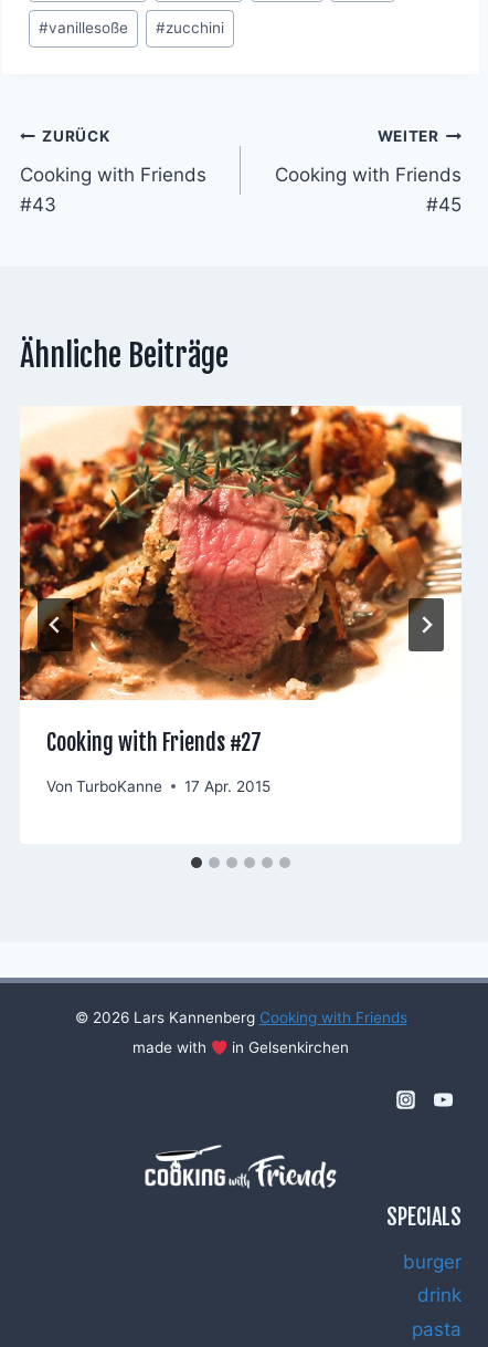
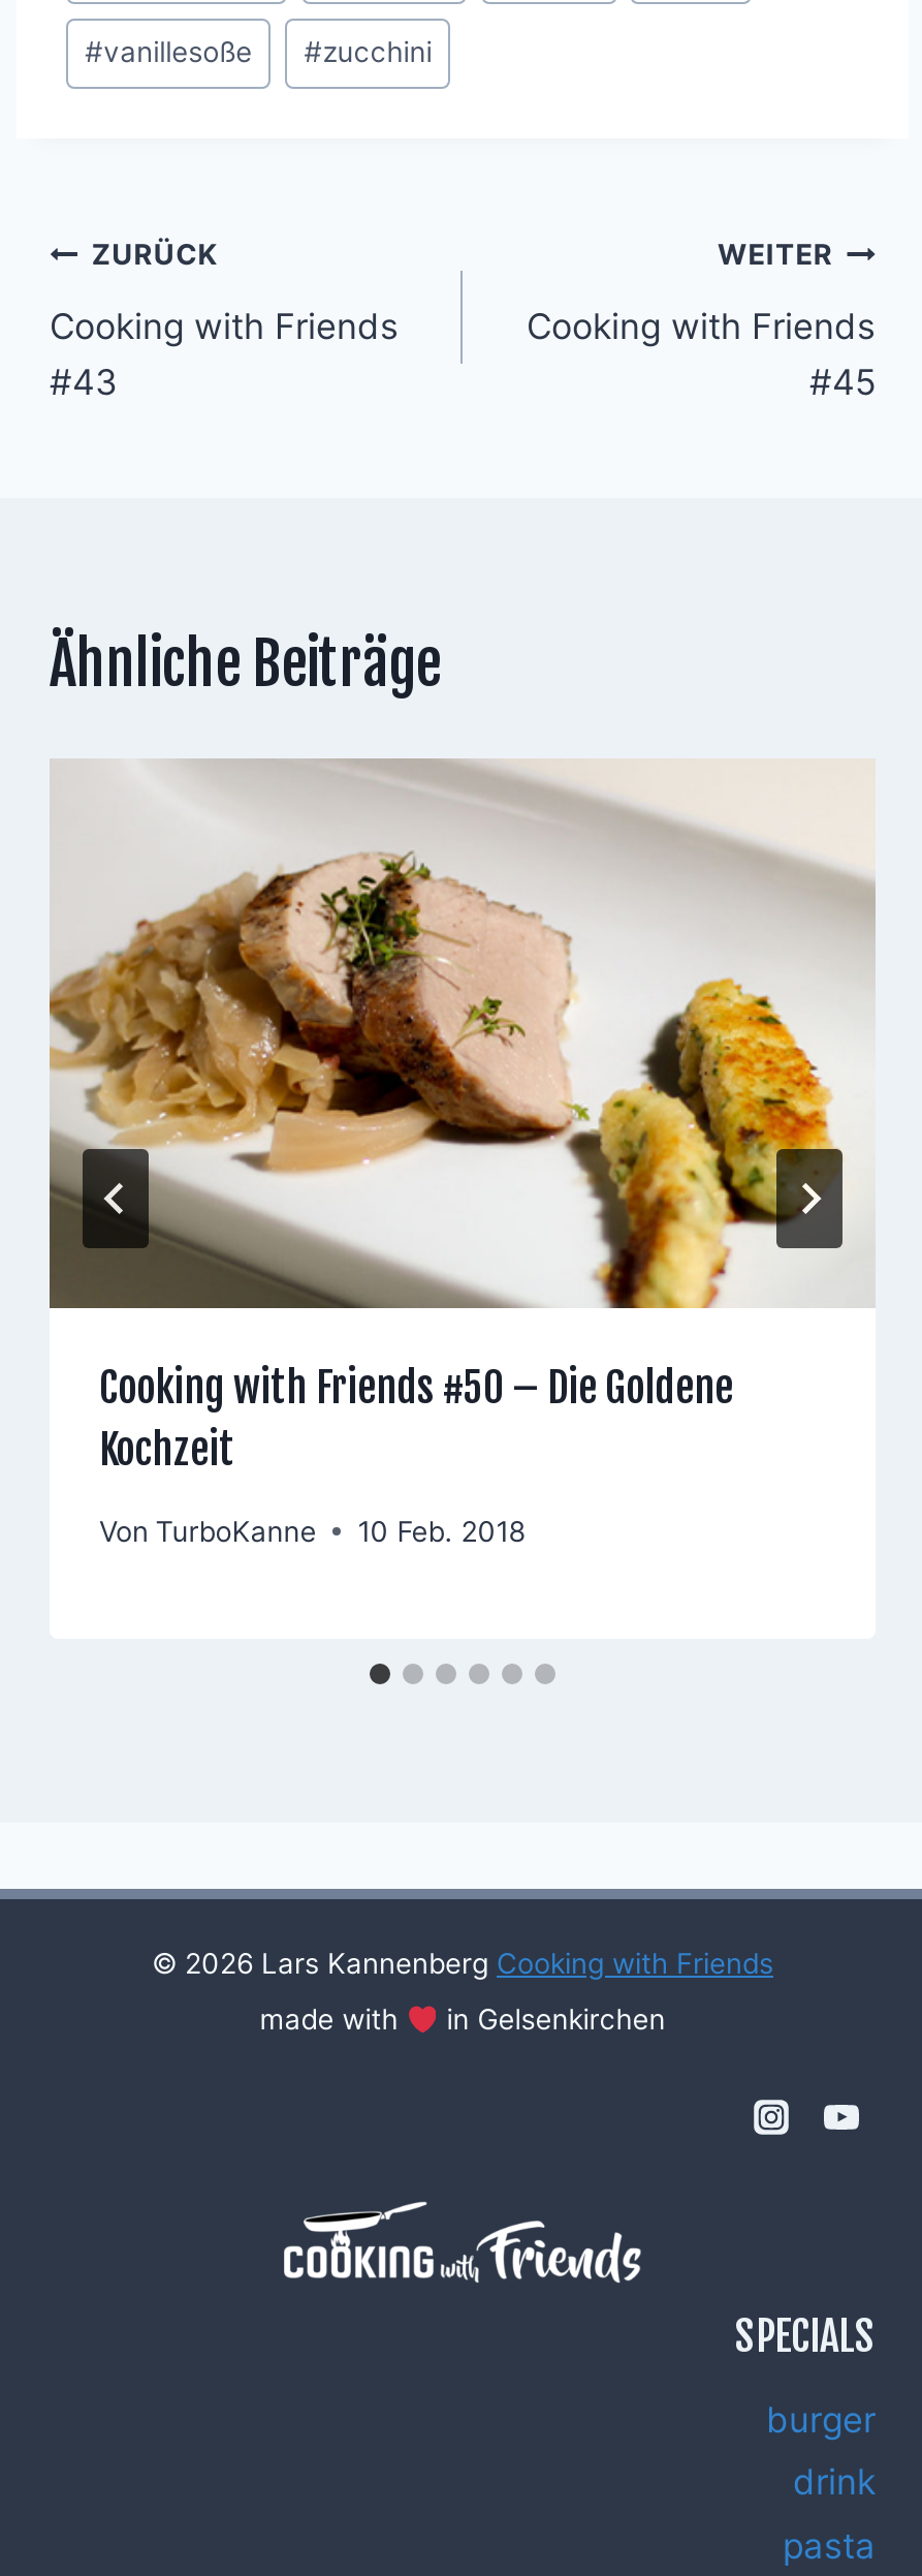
[19,405,462,757] [image] | Cooking with Friends #27 -> [50,761,876,1476] [image] | Cooking with Friends #50 – Die Goldene | Kochzeit
[46,777,271,795] Von TurboKanne 17 Apr. 2015 -> [99,1515,525,1548] Von TurboKanne 10 Feb. 2018

